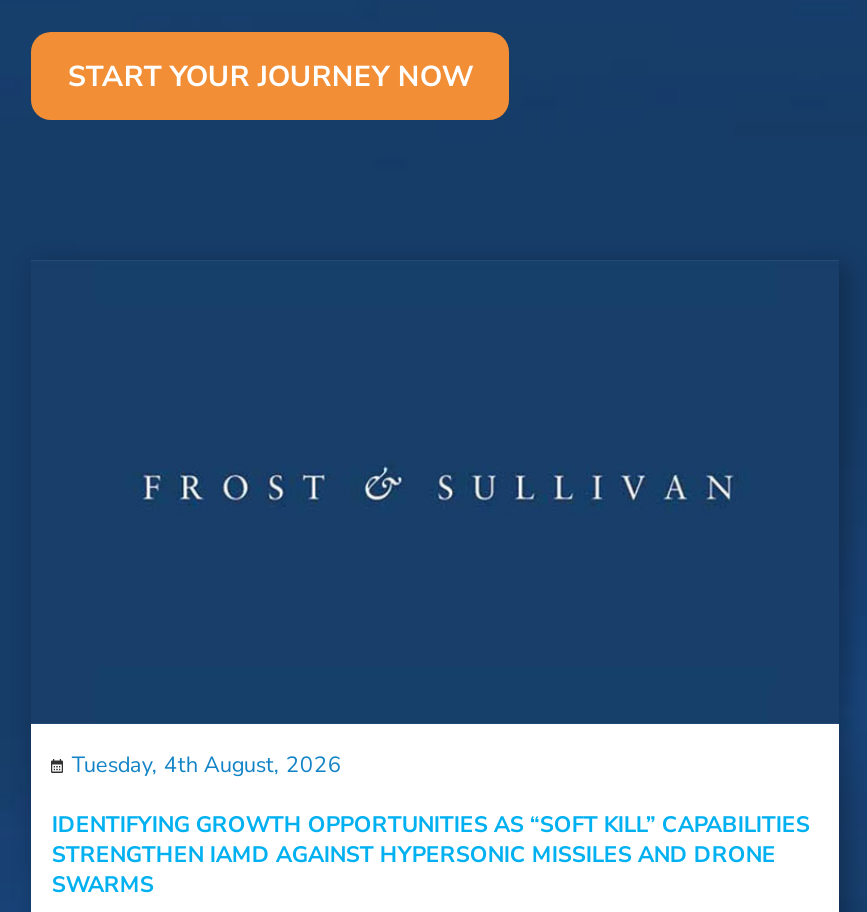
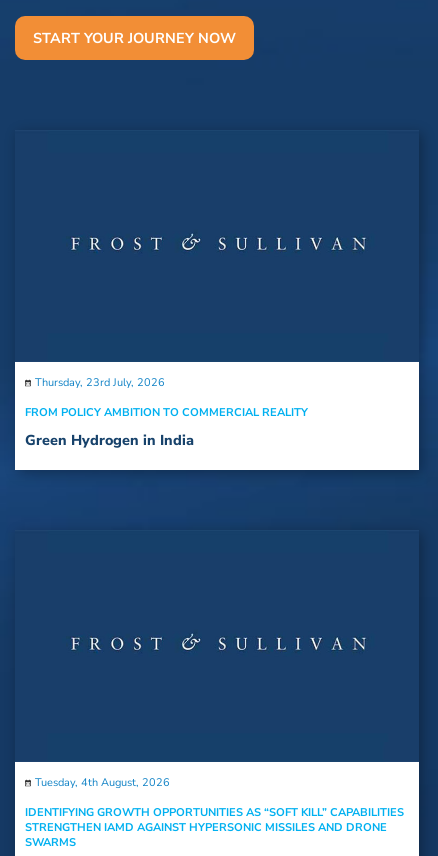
none -> [25,375,308,450] Thursday, 23rd July, 2026 | FROM POLICY AMBITION TO COMMERCIAL REALITY | Green Hydrogen in India

